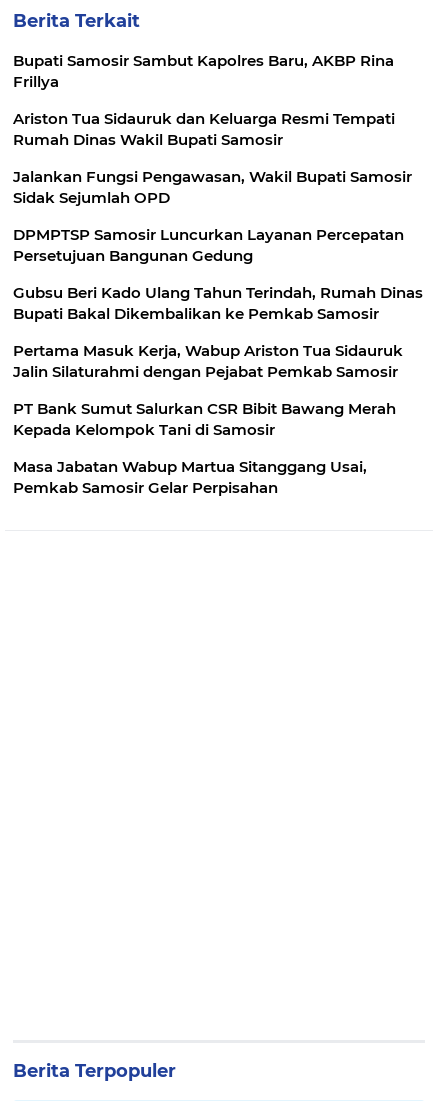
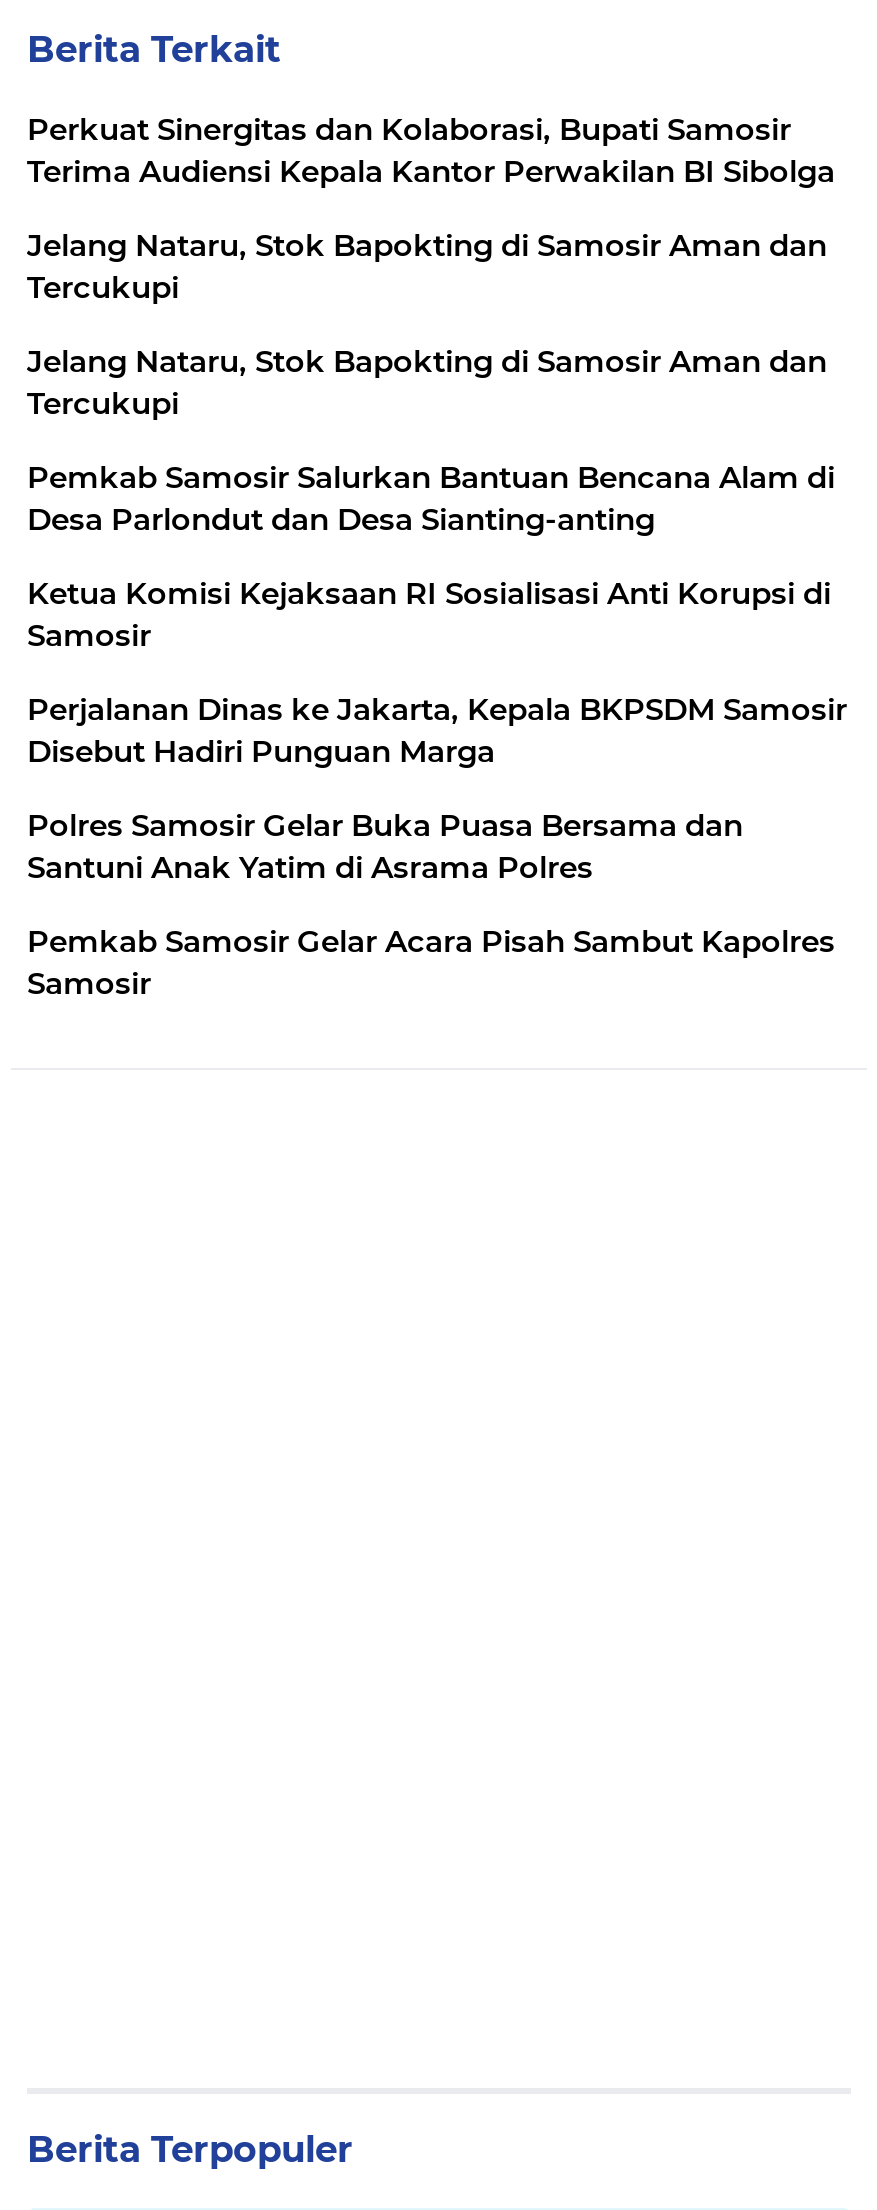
[13,51,394,91] Bupati Samosir Sambut Kapolres Baru, AKBP Rina | Frillya -> [27,110,835,190] Perkuat Sinergitas dan Kolaborasi, Bupati Samosir | Terima Audiensi Kepala Kantor Perwakilan BI Sibolga
[13,109,395,149] Ariston Tua Sidauruk dan Keluarga Resmi Tempati | Rumah Dinas Wakil Bupati Samosir -> [27,226,827,306] Jelang Nataru, Stok Bapokting di Samosir Aman dan | Tercukupi
[13,167,412,207] Jalankan Fungsi Pengawasan, Wakil Bupati Samosir | Sidak Sejumlah OPD -> [27,342,827,422] Jelang Nataru, Stok Bapokting di Samosir Aman dan | Tercukupi
[13,225,404,265] DPMPTSP Samosir Luncurkan Layanan Percepatan | Persetujuan Bangunan Gedung -> [27,458,835,538] Pemkab Samosir Salurkan Bantuan Bencana Alam di | Desa Parlondut dan Desa Sianting-anting
[13,283,423,323] Gubsu Beri Kado Ulang Tahun Terindah, Rumah Dinas | Bupati Bakal Dikembalikan ke Pemkab Samosir -> [27,574,831,654] Ketua Komisi Kejaksaan RI Sosialisasi Anti Korupsi di | Samosir
[13,341,403,381] Pertama Masuk Kerja, Wabup Ariston Tua Sidauruk | Jalin Silaturahmi dengan Pejabat Pemkab Samosir -> [27,690,847,770] Perjalanan Dinas ke Jakarta, Kepala BKPSDM Samosir | Disebut Hadiri Punguan Marga
[13,399,396,439] PT Bank Sumut Salurkan CSR Bibit Bawang Merah | Kepada Kelompok Tani di Samosir -> [27,806,743,886] Polres Samosir Gelar Buka Puasa Bersama dan | Santuni Anak Yatim di Asrama Polres
[13,457,367,497] Masa Jabatan Wabup Martua Sitanggang Usai, | Pemkab Samosir Gelar Perpisahan -> [27,922,835,1002] Pemkab Samosir Gelar Acara Pisah Sambut Kapolres | Samosir

